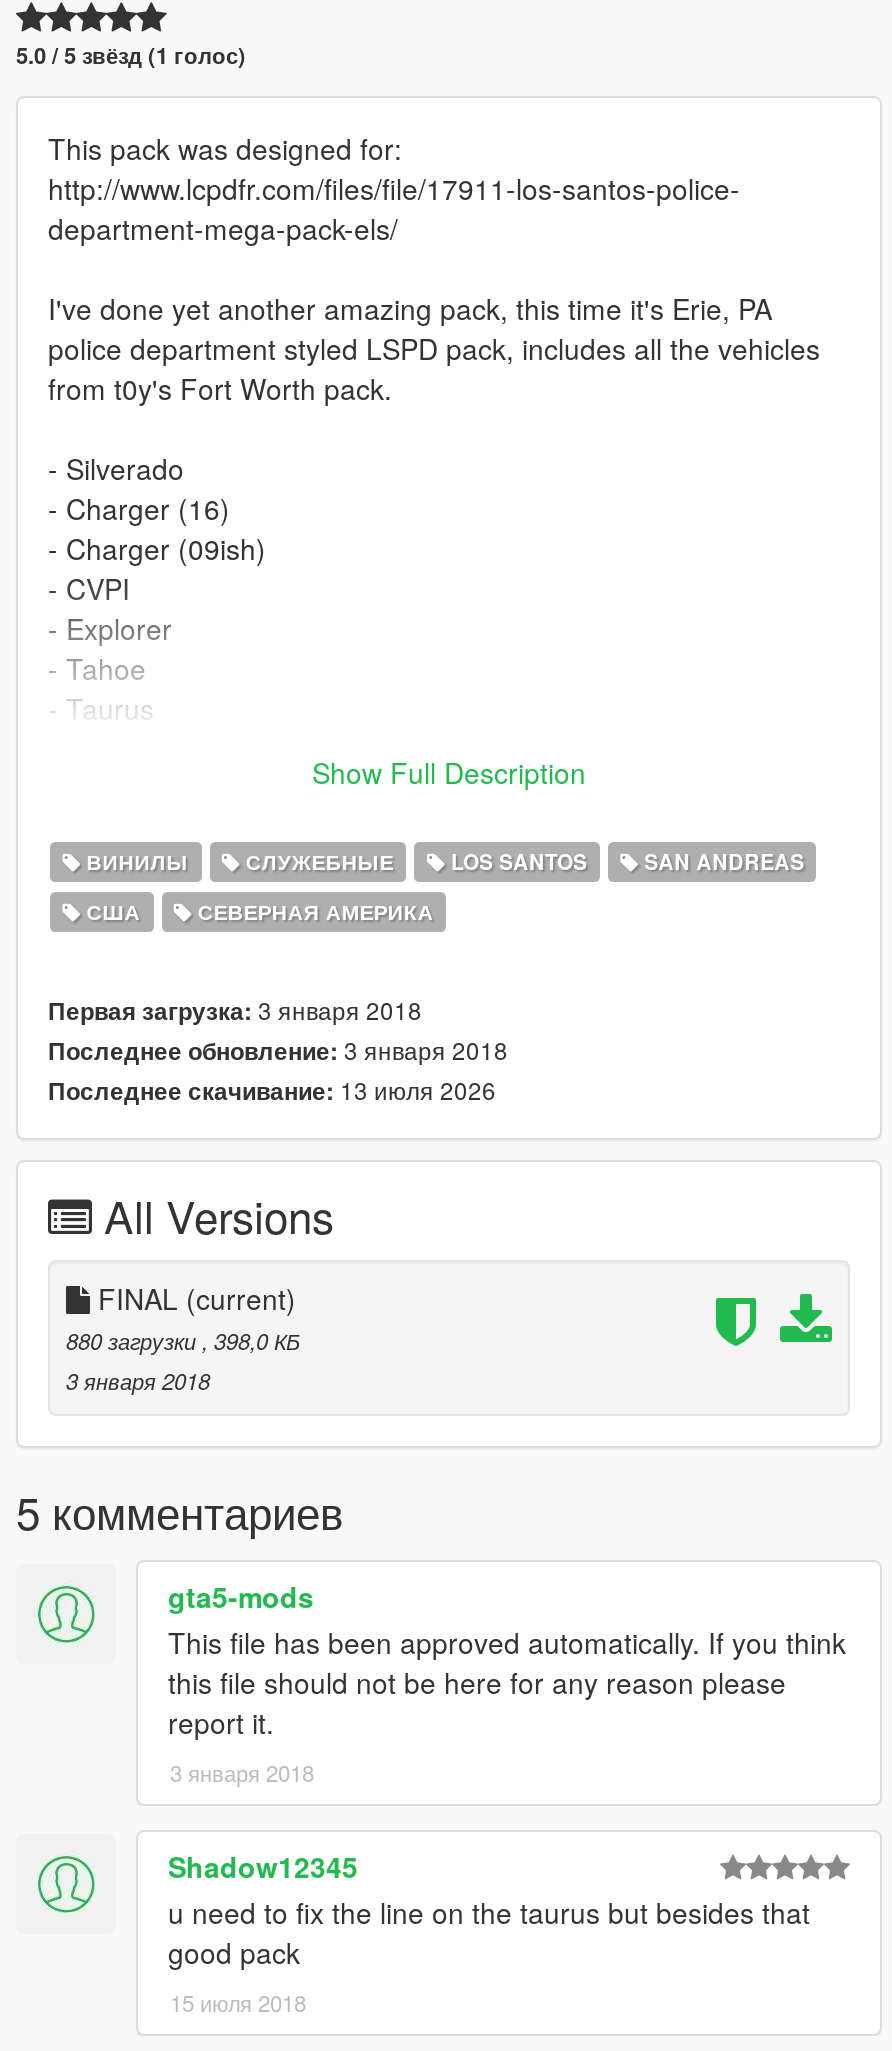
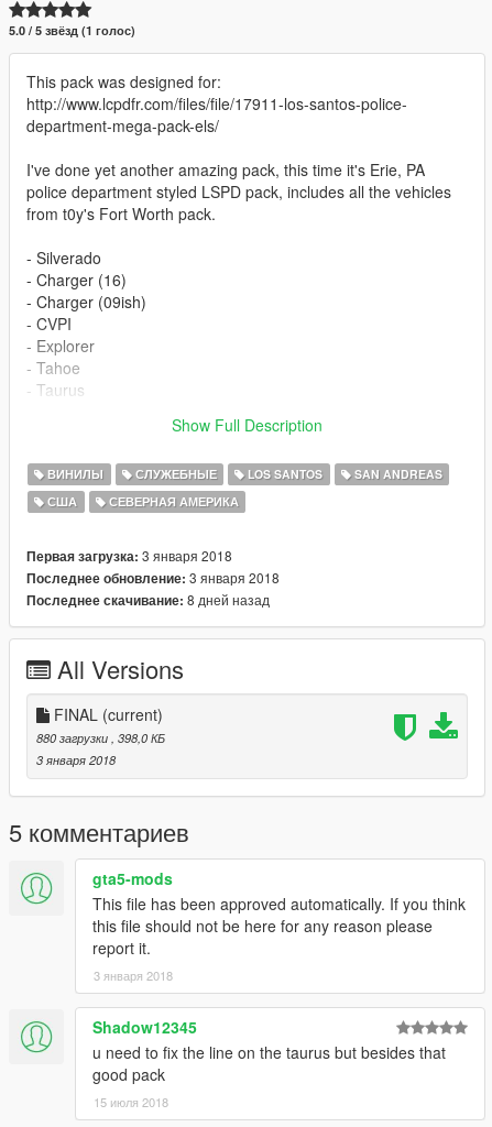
[48,1072,496,1108] Последнее скачивание: 13 июля 2026 -> [26,590,270,610] Последнее скачивание: 8 дней назад

